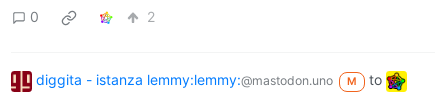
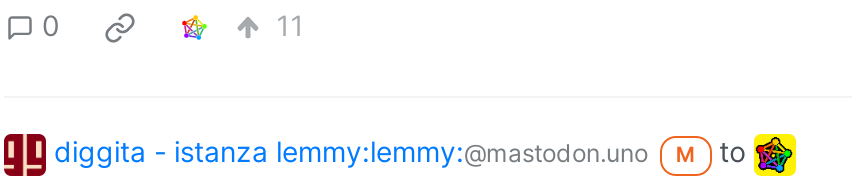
[147,8,155,25] 2 -> [276,9,304,43] 11

